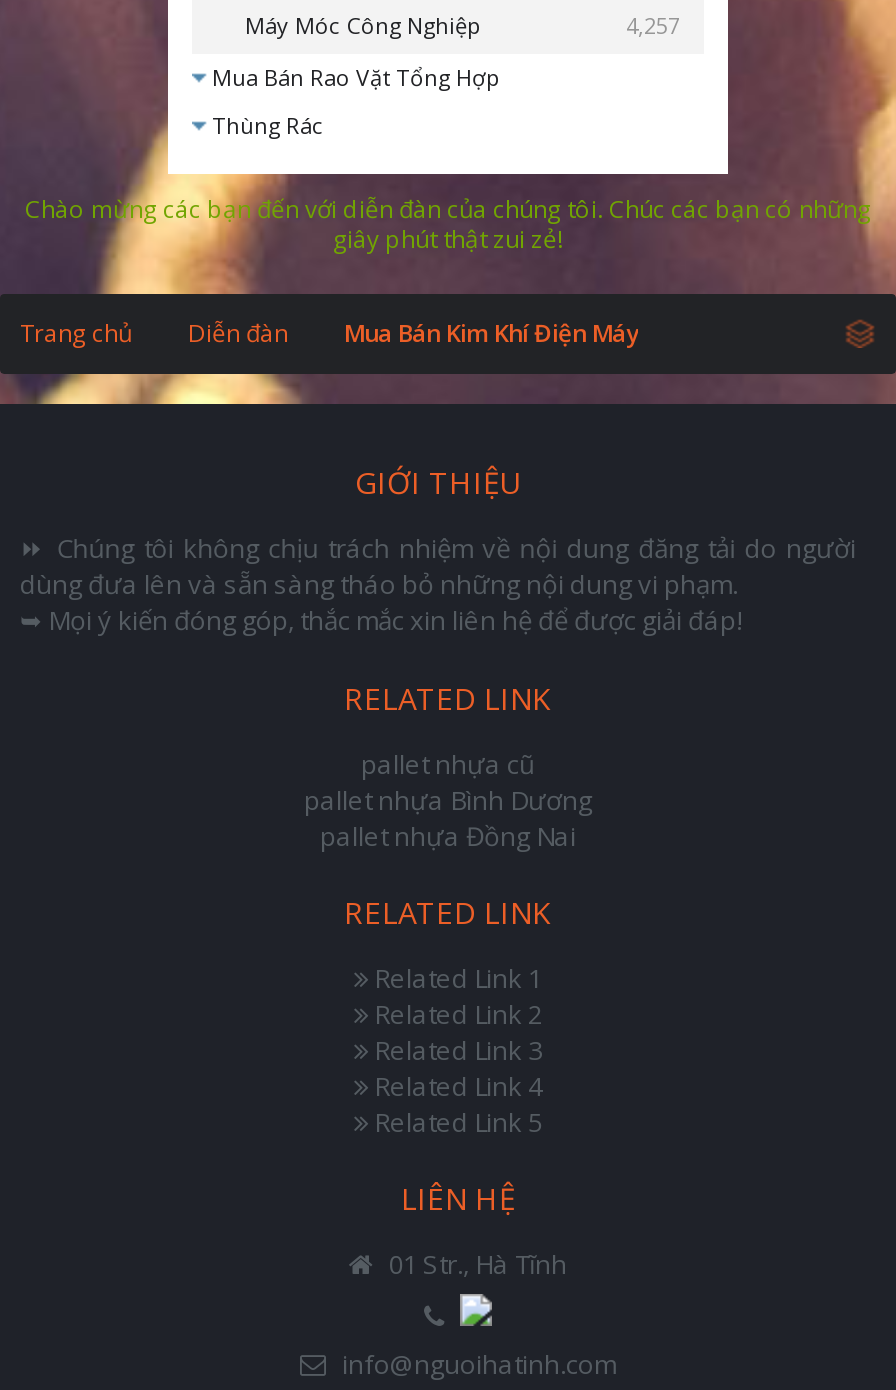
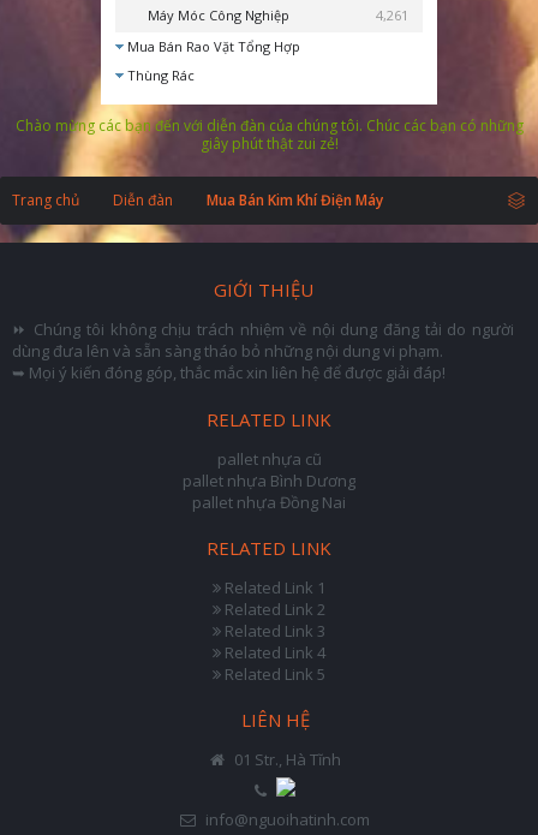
[626,10,680,40] 4,257 -> [376,6,408,24] 4,261

